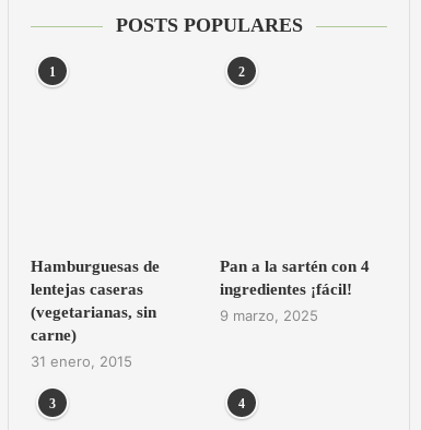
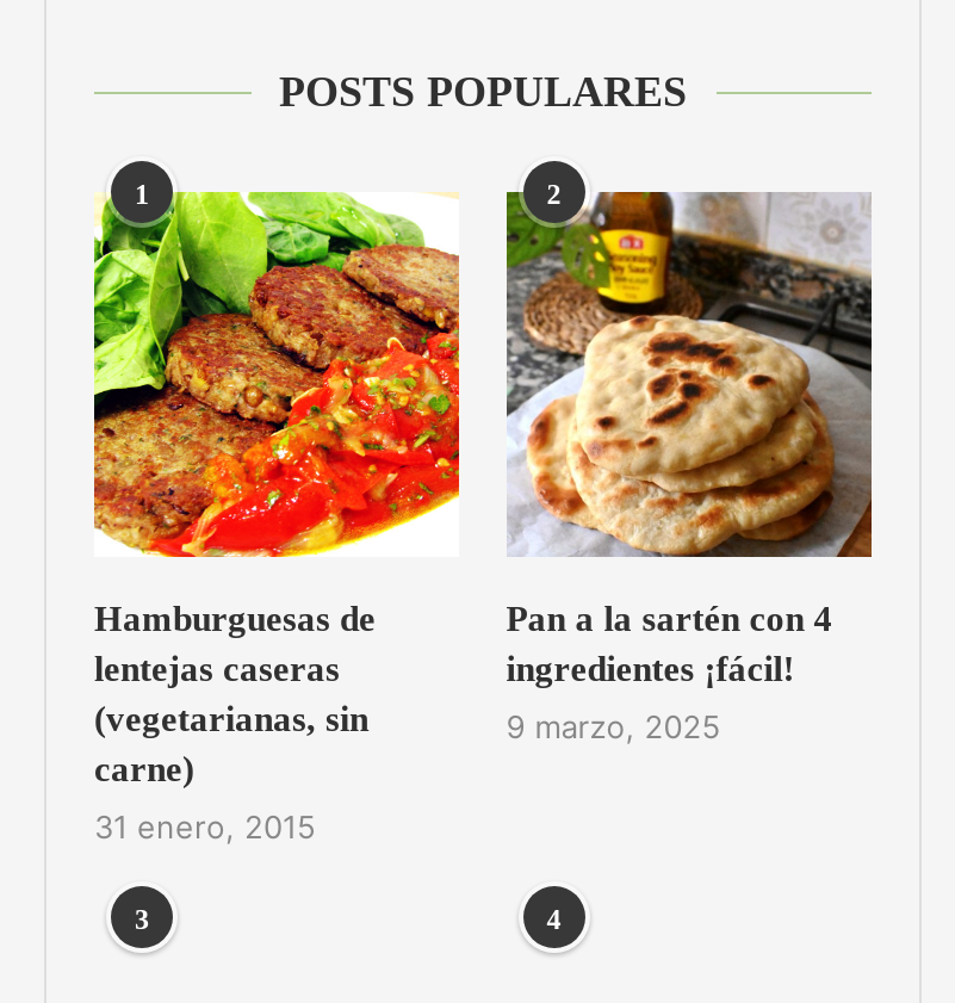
none -> [92,188,461,561] [image]
none -> [504,188,874,561] [image]

